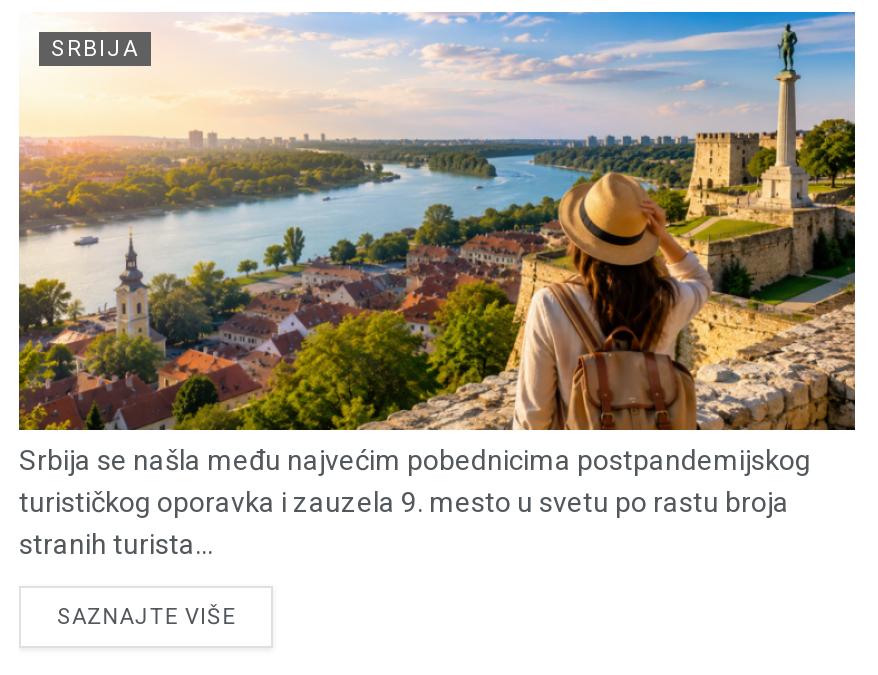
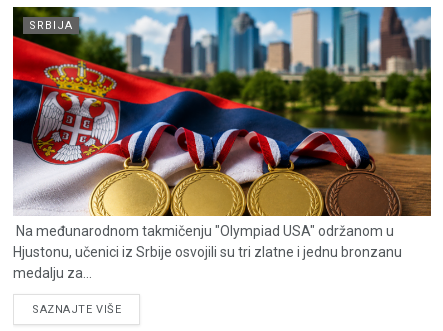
[17,9,857,559] [image] | Srbija se našla među najvećim pobednicima postpandemijskog | turističkog oporavka i zauzela 9. mesto u svetu po rastu broja | stranih turista... -> [12,6,432,281] [image] | Na međunarodnom takmičenju "Olympiad USA" održanom u | Hjustonu, učenici iz Srbije osvojili su tri zlatne i jednu bronzanu | medalju za...

